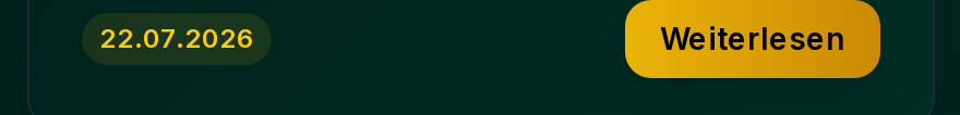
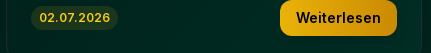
[99,22,254,54] 22.07.2026 -> [39,10,110,25] 02.07.2026

